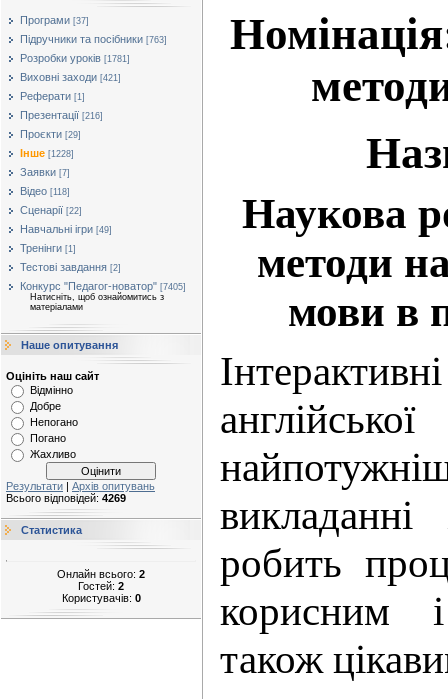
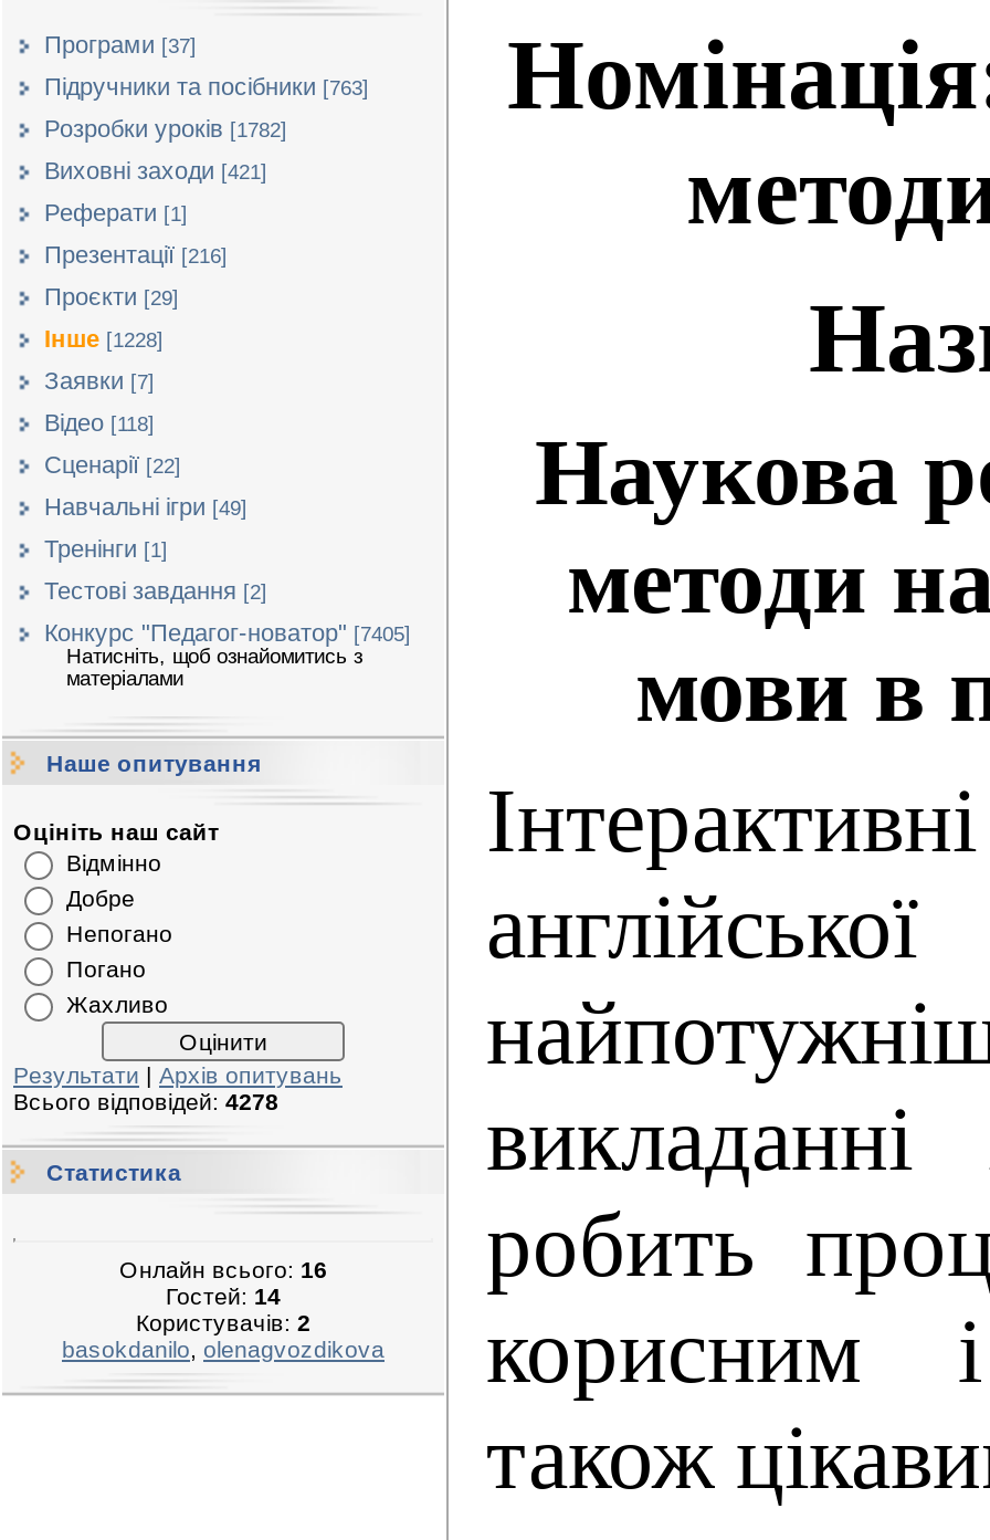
[20,52,130,64] Розробки уроків [1781] -> [44,115,287,142] Розробки уроків [1782]
[6,492,126,504] Всього відповідей:4269 -> [13,1088,278,1114] Всього відповідей:4278
[57,568,145,604] Онлайн всього: 2 | Гостей: 2 | Користувачів: 0 -> [62,1255,385,1361] Онлайн всього: 16 | Гостей: 14 | Користувачів: 2 | basokdanilo, olenagvozdikova

